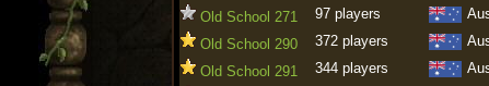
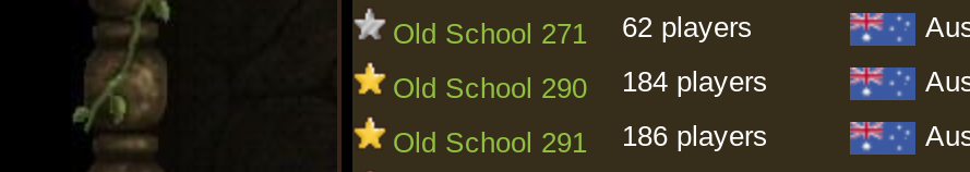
[200,5,380,25] Old School 271 97 players -> [393,11,753,50] Old School 271 62 players
[200,33,388,52] Old School 290 372 players -> [393,65,768,105] Old School 290 184 players
[200,60,388,79] Old School 291 344 players -> [393,120,768,159] Old School 291 186 players

